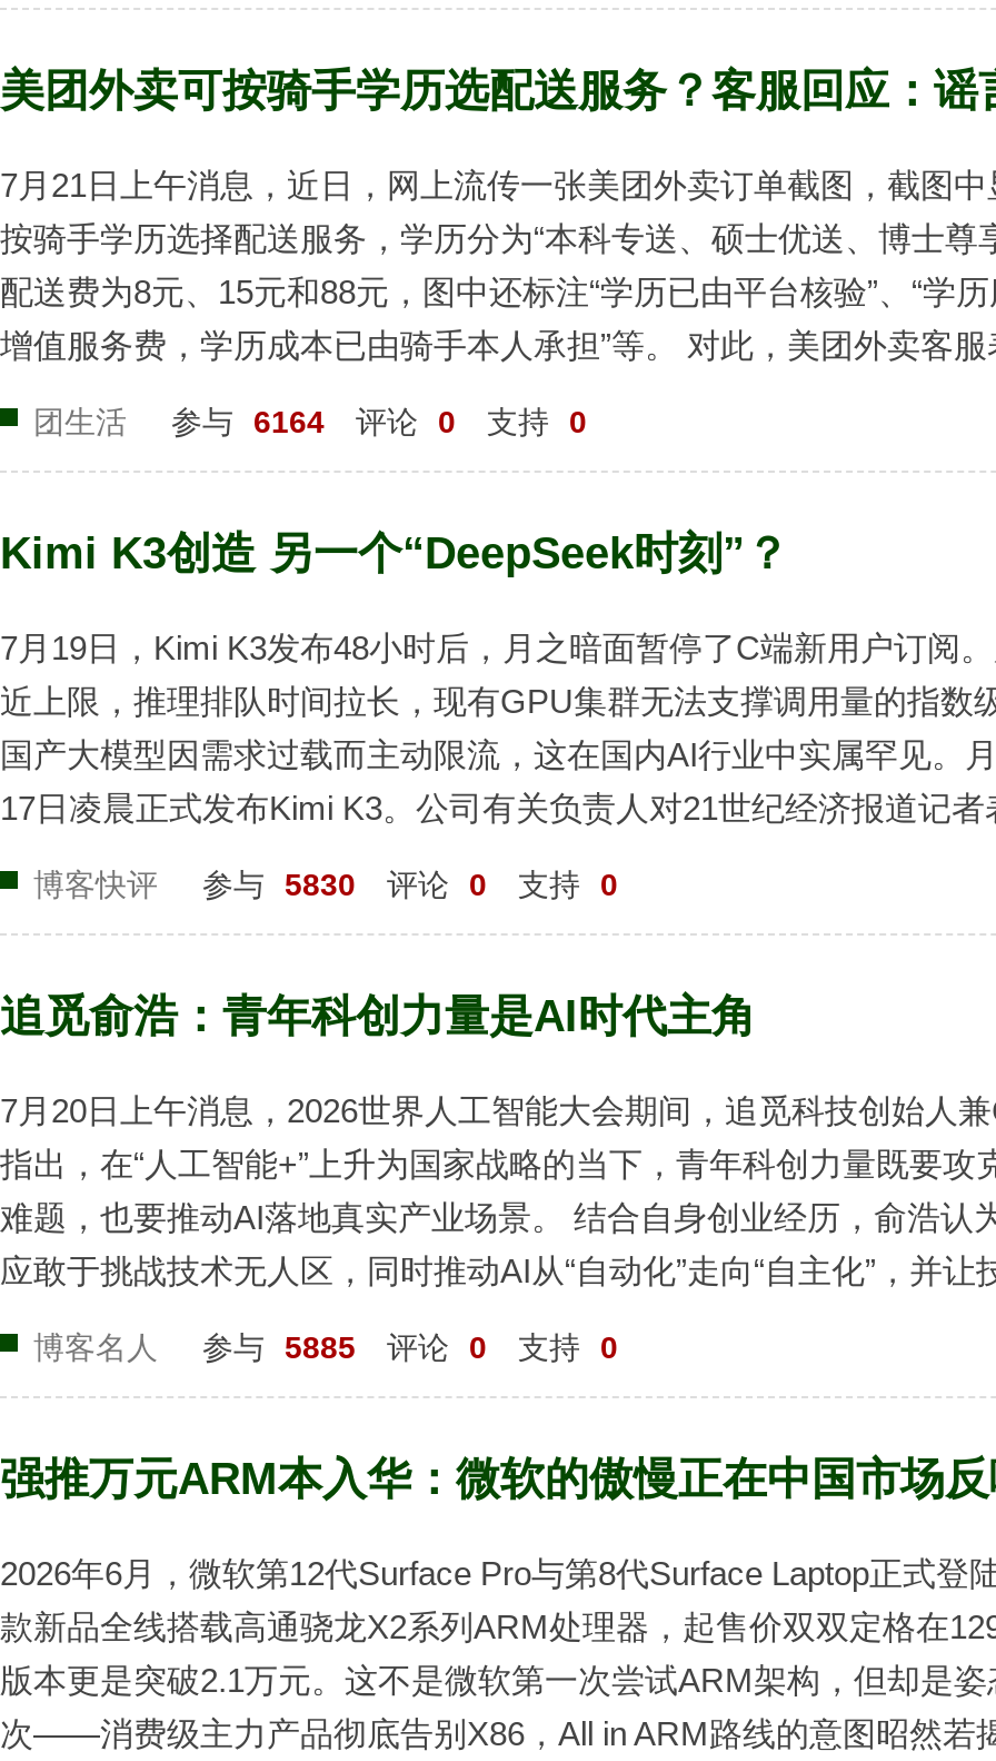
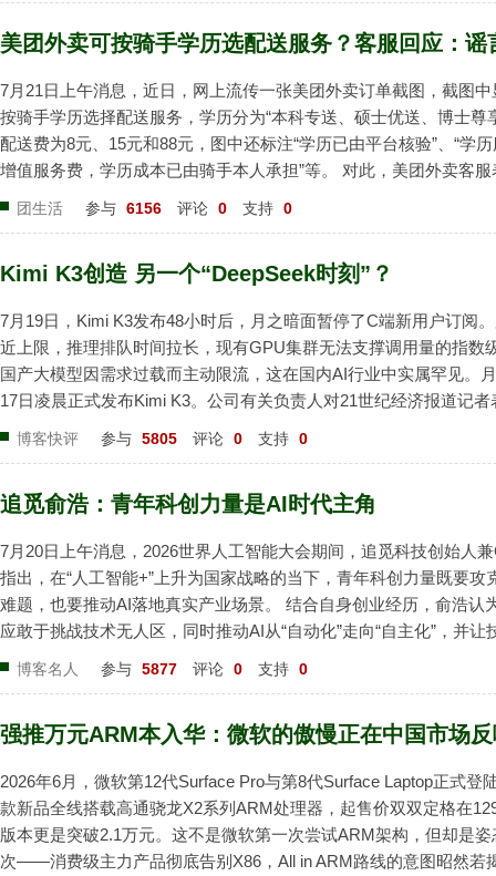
[33,402,587,438] 团生活 参与 6164 评论 0 支持 0 -> [17,200,292,217] 团生活 参与 6156 评论 0 支持 0
[33,865,618,901] 博客快评 参与 5830 评论 0 支持 0 -> [17,430,308,448] 博客快评 参与 5805 评论 0 支持 0
[33,1328,618,1363] 博客名人 参与 5885 评论 0 支持 0 -> [17,660,308,678] 博客名人 参与 5877 评论 0 支持 0

